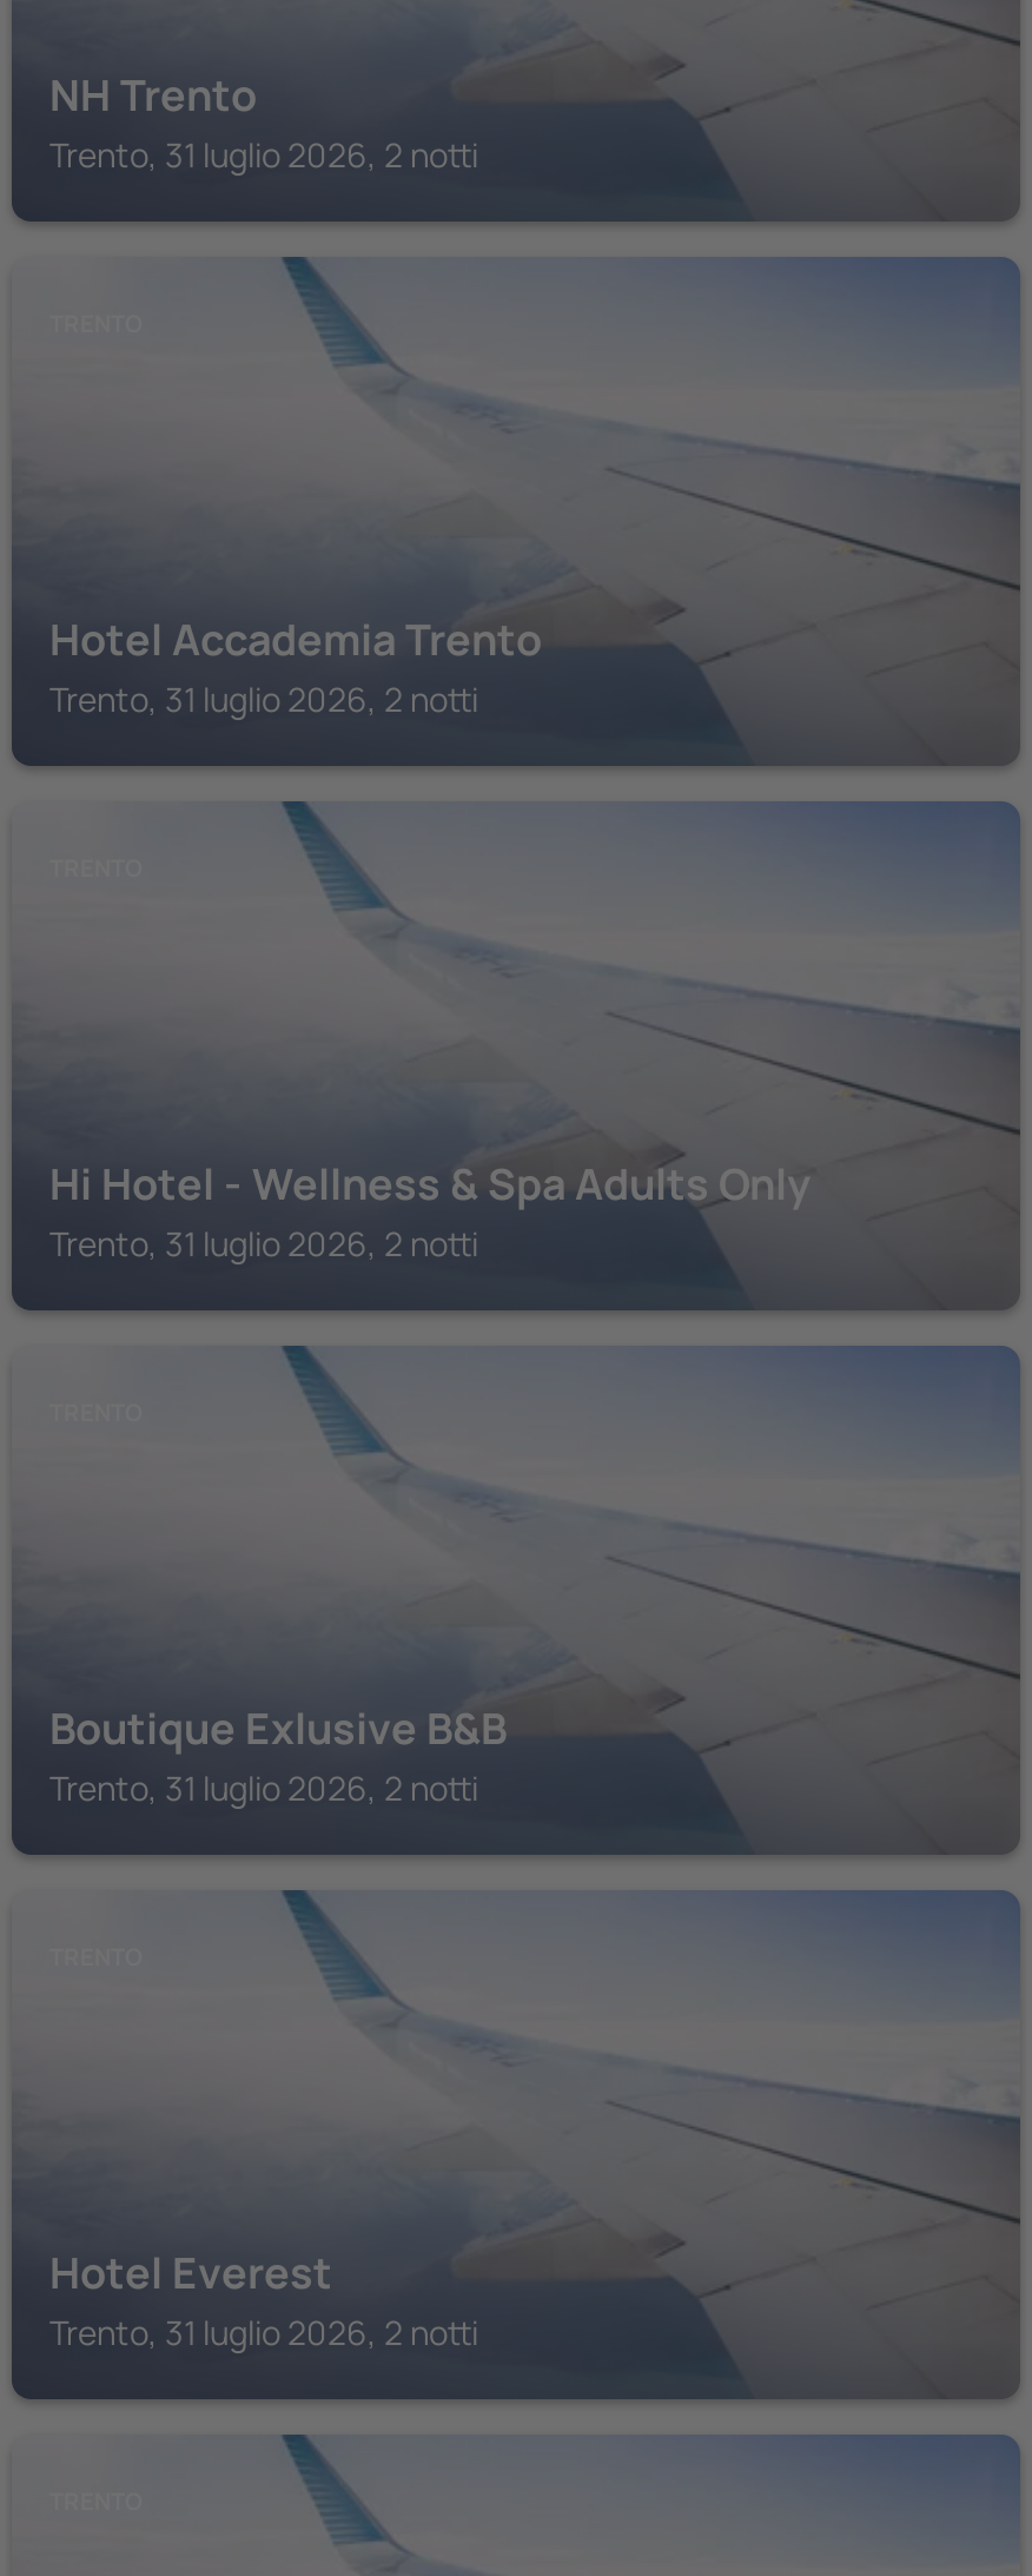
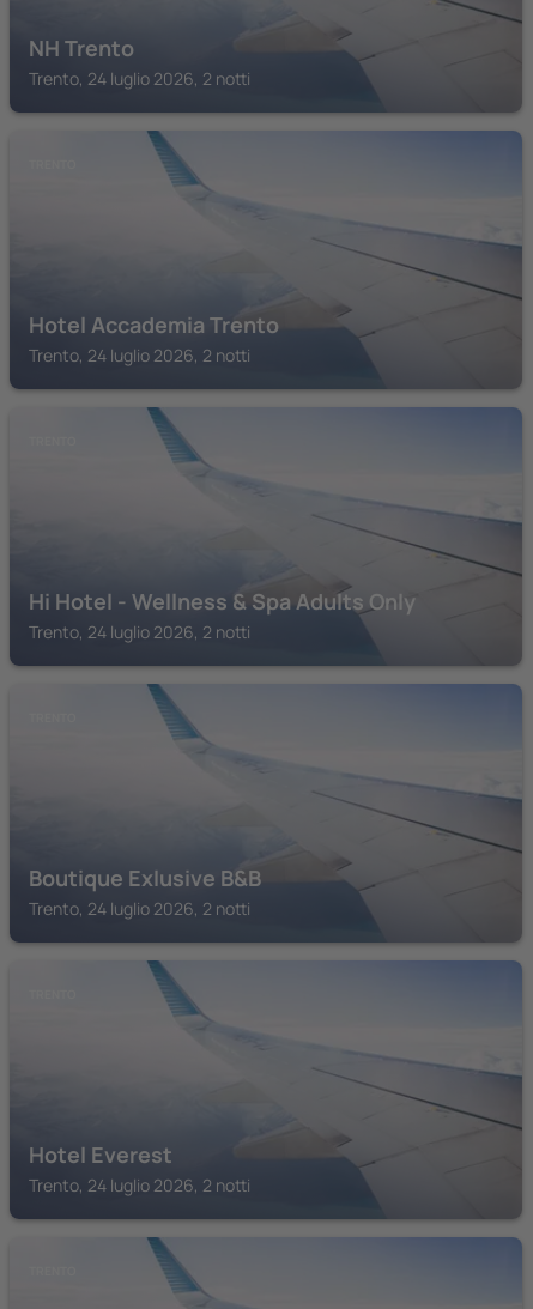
[49,132,478,177] Trento, 31 luglio 2026, 2 notti -> [29,67,250,90] Trento, 24 luglio 2026, 2 notti
[49,676,478,721] Trento, 31 luglio 2026, 2 notti -> [29,344,250,366] Trento, 24 luglio 2026, 2 notti
[49,1221,478,1266] Trento, 31 luglio 2026, 2 notti -> [29,620,250,643] Trento, 24 luglio 2026, 2 notti
[49,1765,478,1810] Trento, 31 luglio 2026, 2 notti -> [29,897,250,920] Trento, 24 luglio 2026, 2 notti
[49,2310,478,2354] Trento, 31 luglio 2026, 2 notti -> [29,1174,250,1196] Trento, 24 luglio 2026, 2 notti

